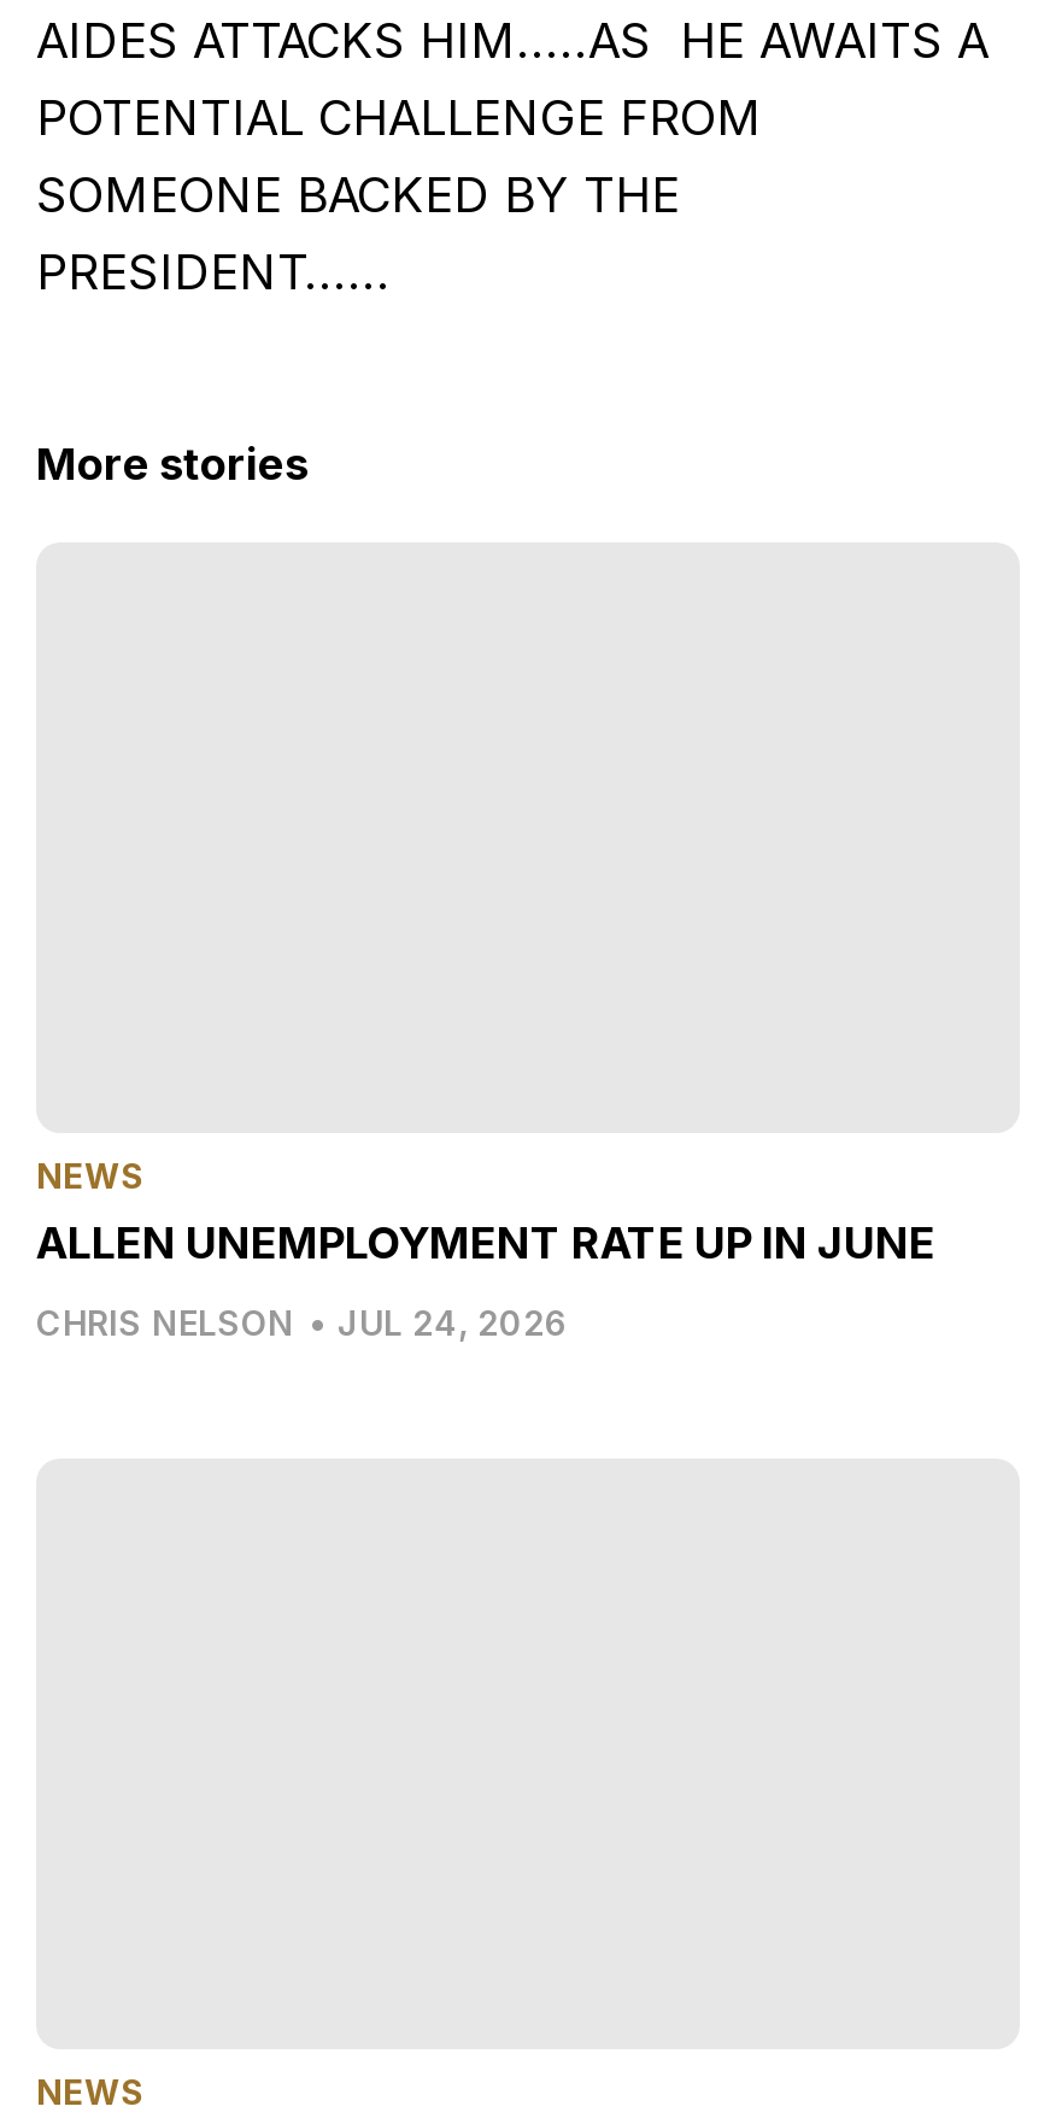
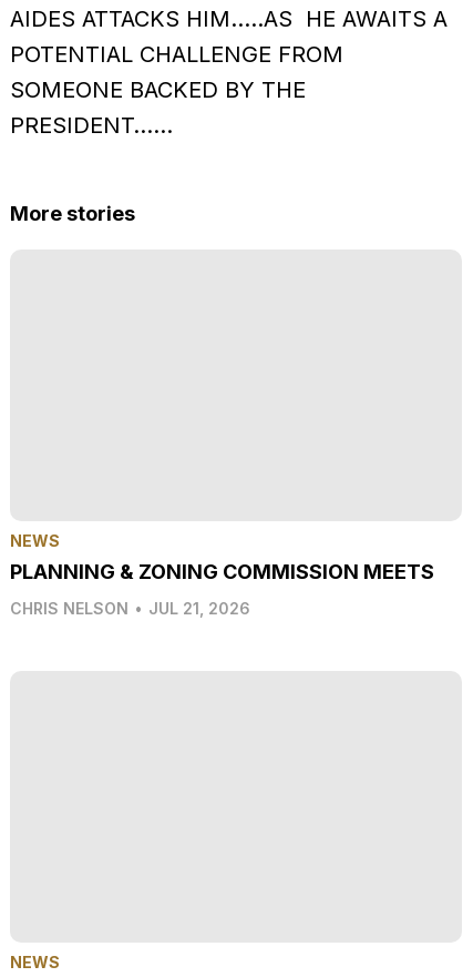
[36,1217,935,1268] ALLEN UNEMPLOYMENT RATE UP IN JUNE -> [10,560,434,583] PLANNING & ZONING COMMISSION MEETS
[36,1301,569,1342] CHRIS NELSON • JUL 24, 2026 -> [10,599,250,617] CHRIS NELSON • JUL 21, 2026

